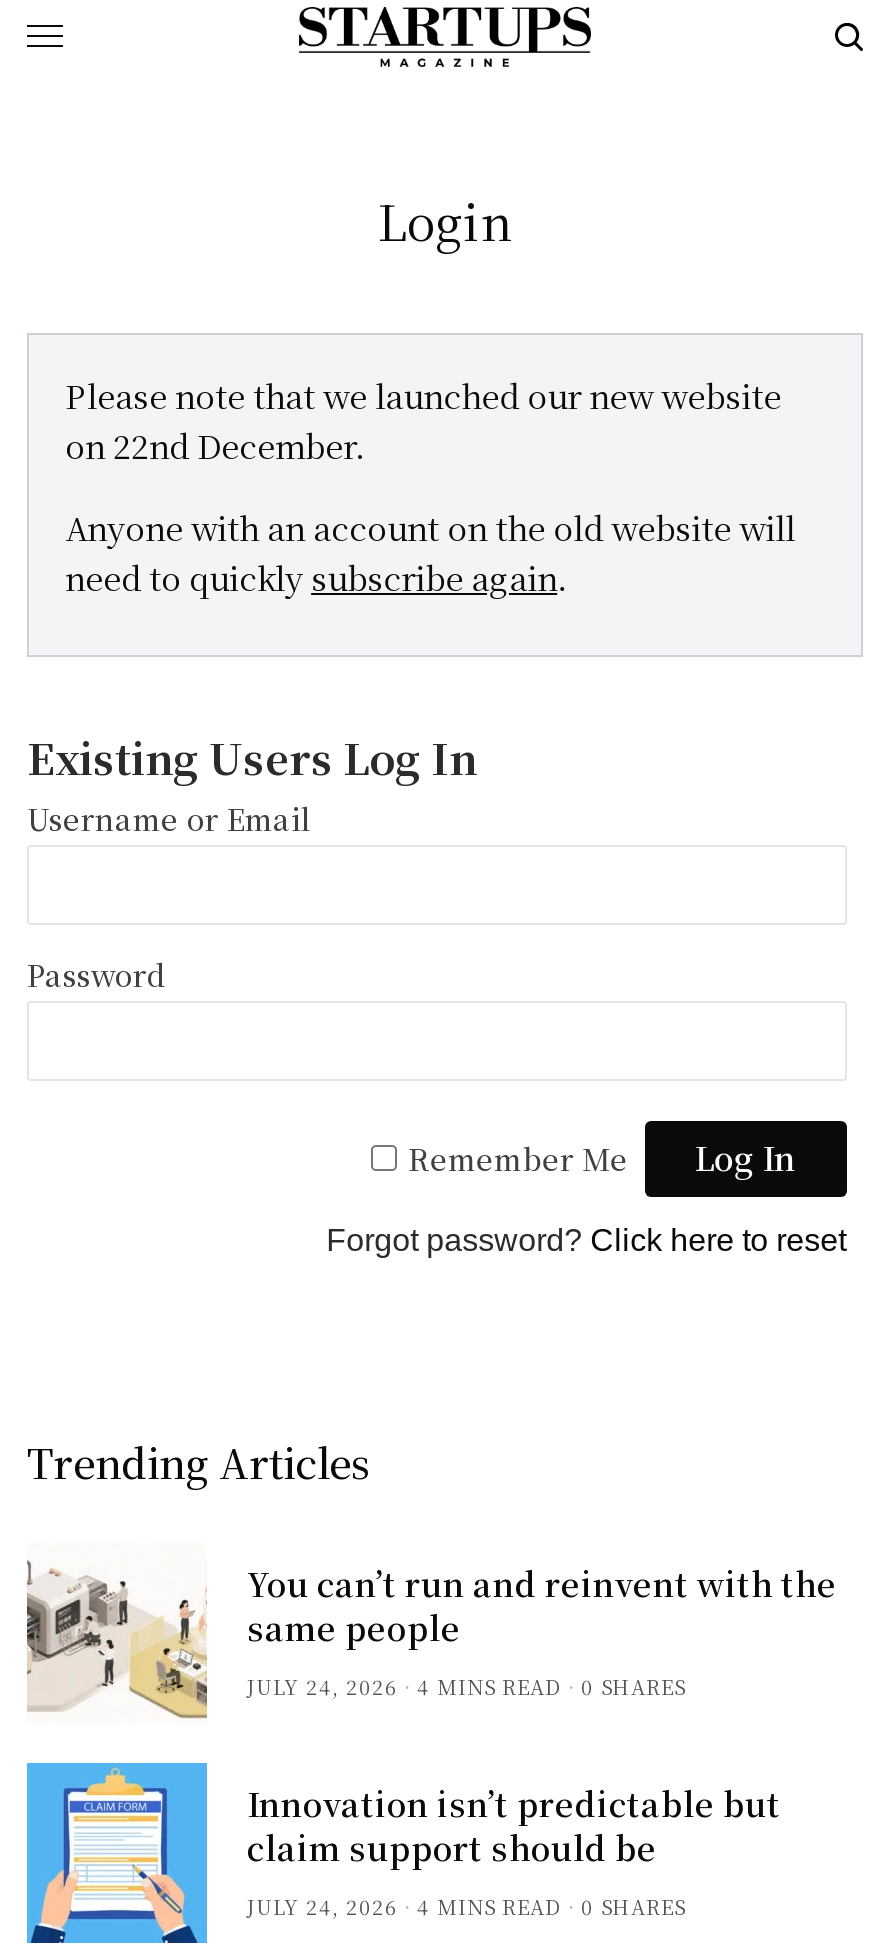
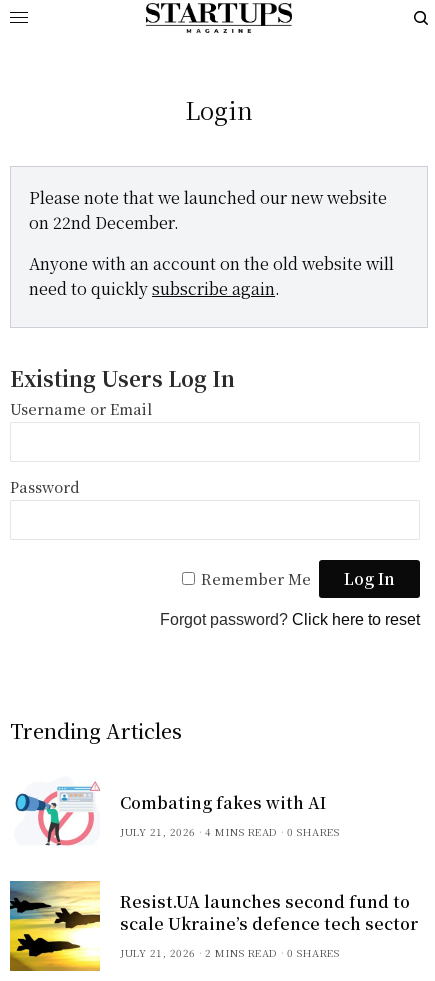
[25,1561,837,1721] [image] | You can’t run and reinvent with the | same people | JULY 24, 2026 -> [10,781,326,848] [image] | Combating fakes with AI | JULY 21, 2026
[25,1761,781,1945] [image] | Innovation isn’t predictable but | claim support should be | JULY 24, 2026 | 4 MINS READ -> [9,880,418,972] [image] | Resist.UA launches second fund to | scale Ukraine’s defence tech sector | JULY 21, 2026 | 2 MINS READ

